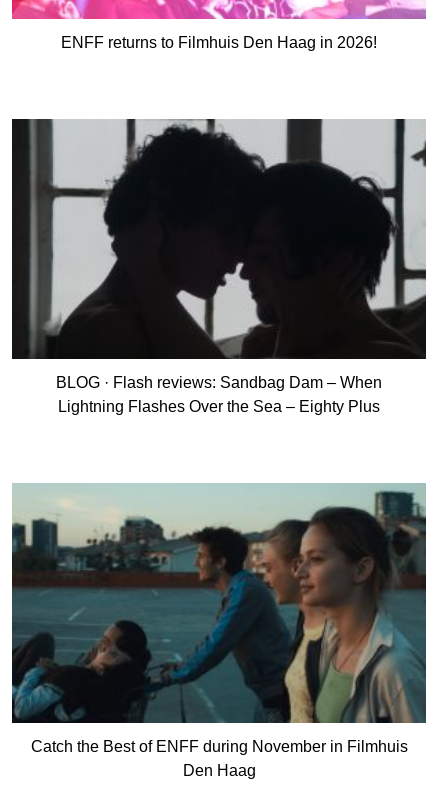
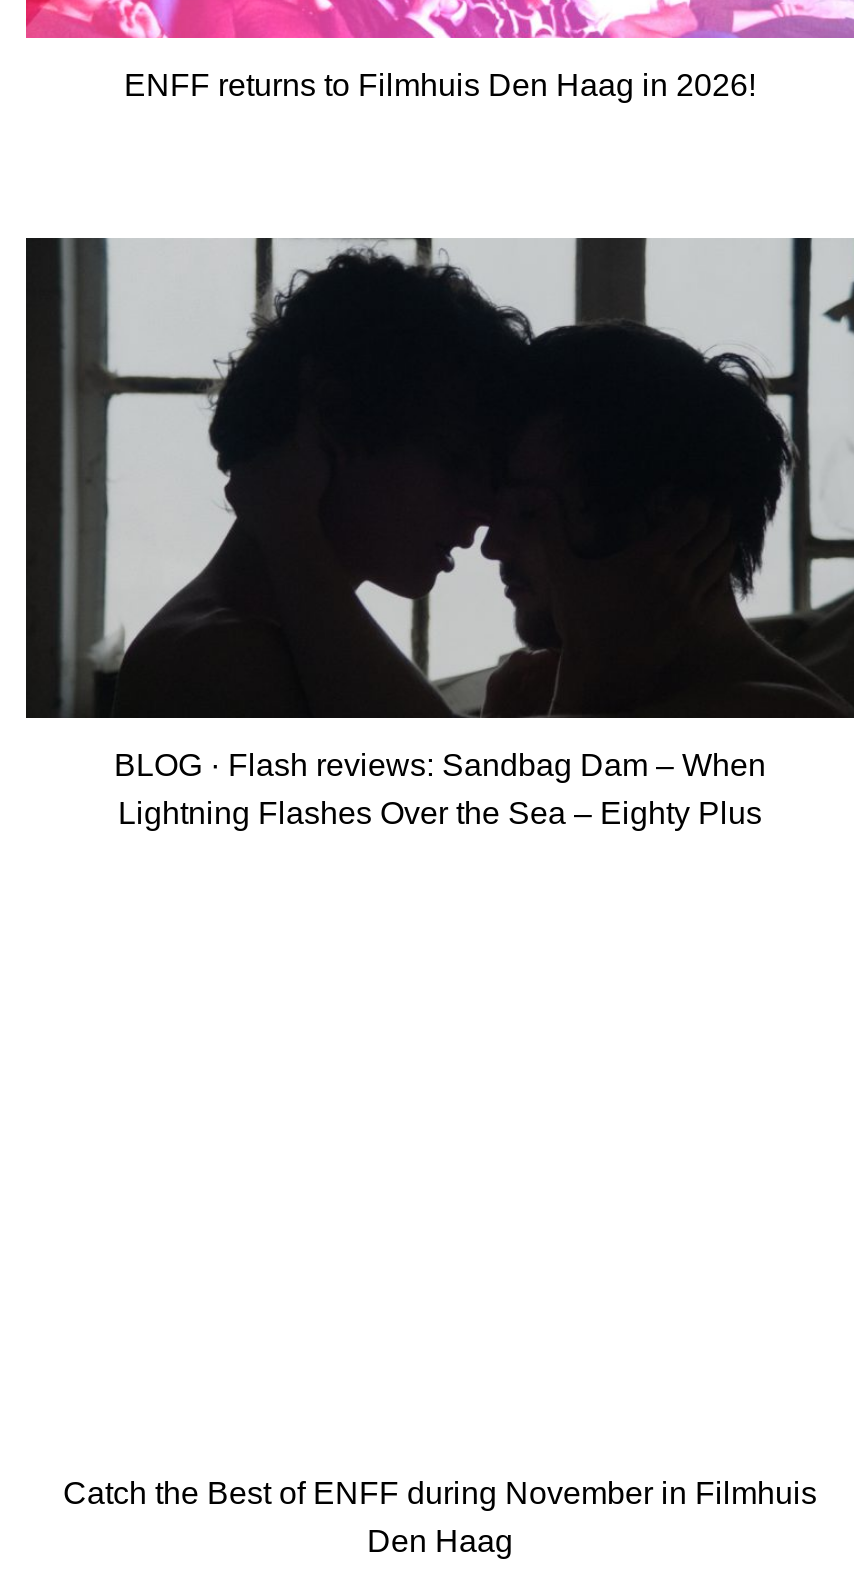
[11,483,427,724] [image] -> none

